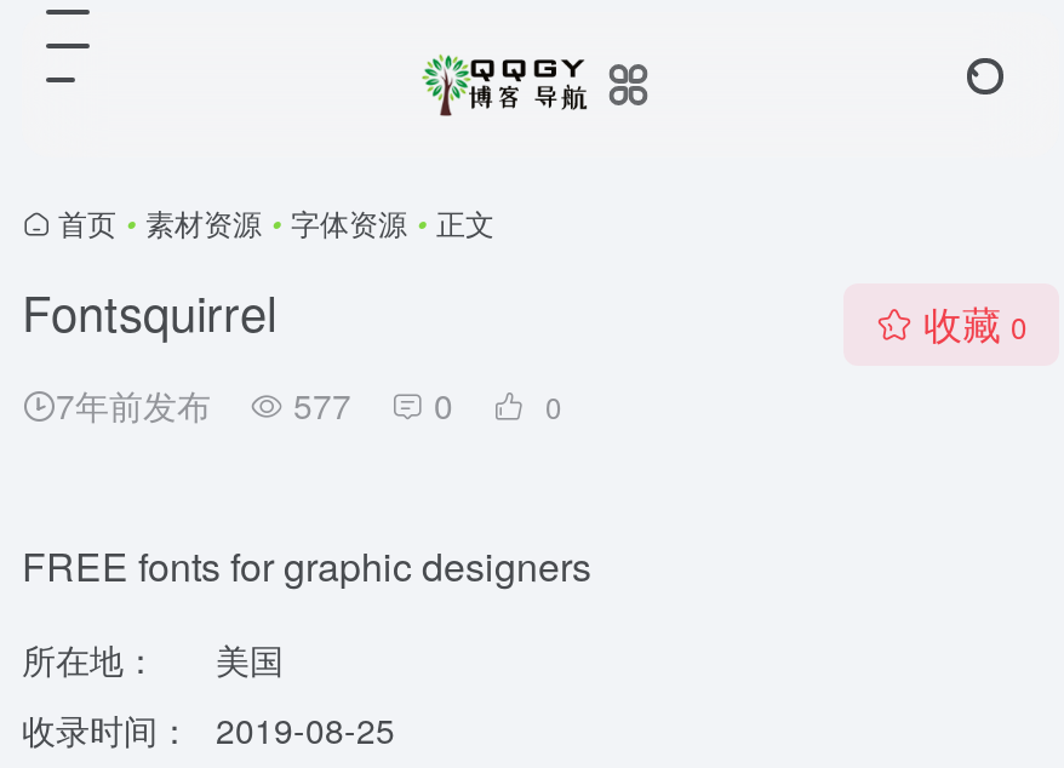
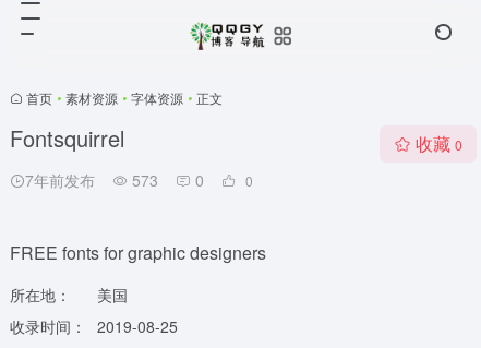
[56,380,453,429] 7年前发布 577 0 -> [25,169,204,191] 7年前发布 573 0

